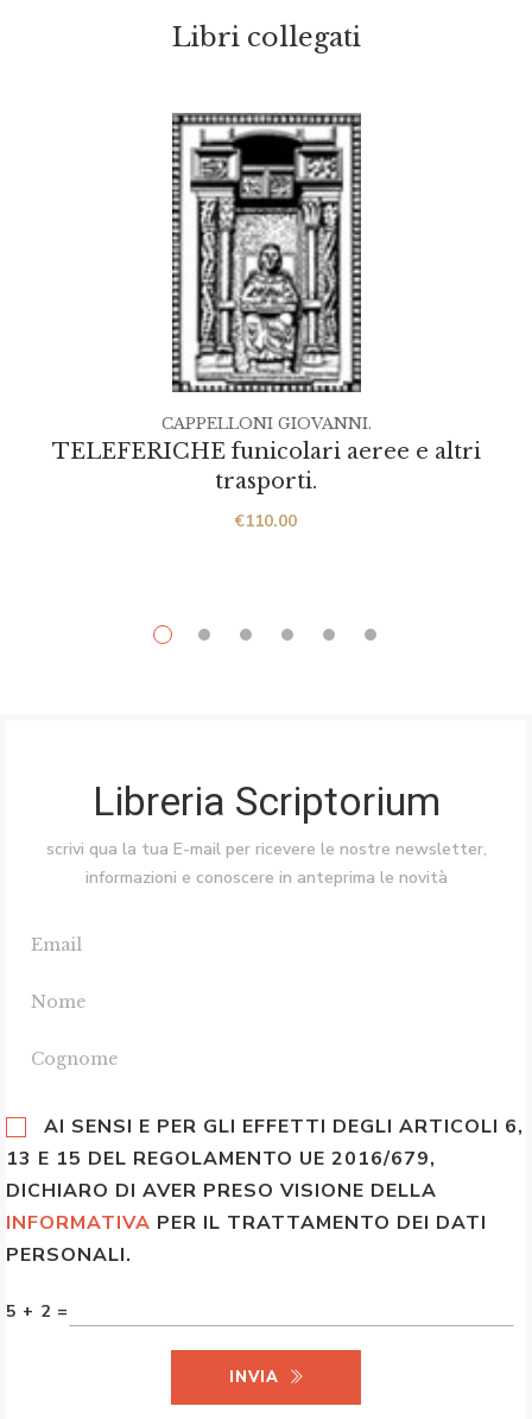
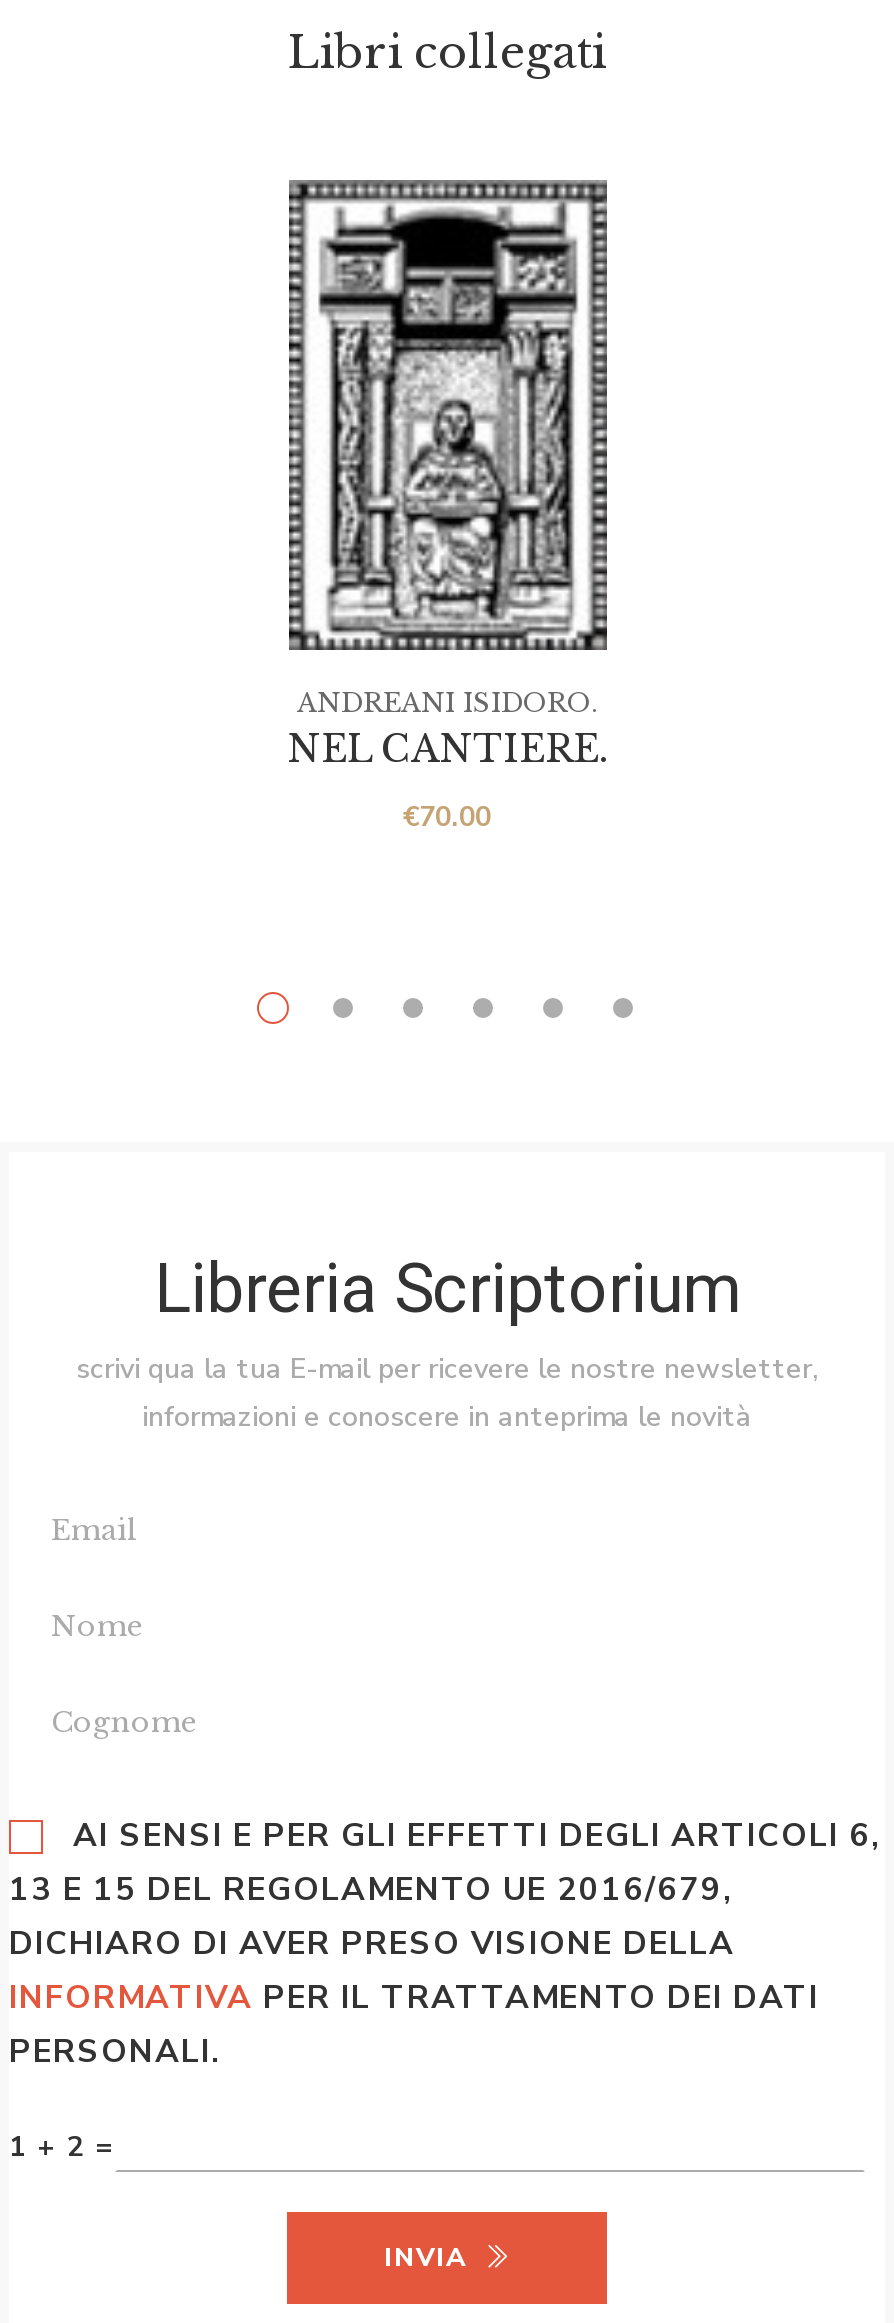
[161,414,371,434] CAPPELLONI GIOVANNI. -> [297,686,597,720] ANDREANI ISIDORO.
[52,439,480,495] TELEFERICHE funicolari aeree e altri | trasporti. -> [287,728,607,772] NEL CANTIERE.
[235,510,297,533] €110.00 -> [403,798,491,836] €70.00
[6,1300,69,1322] 5 + 2 = -> [9,2127,115,2165] 1 + 2 =

